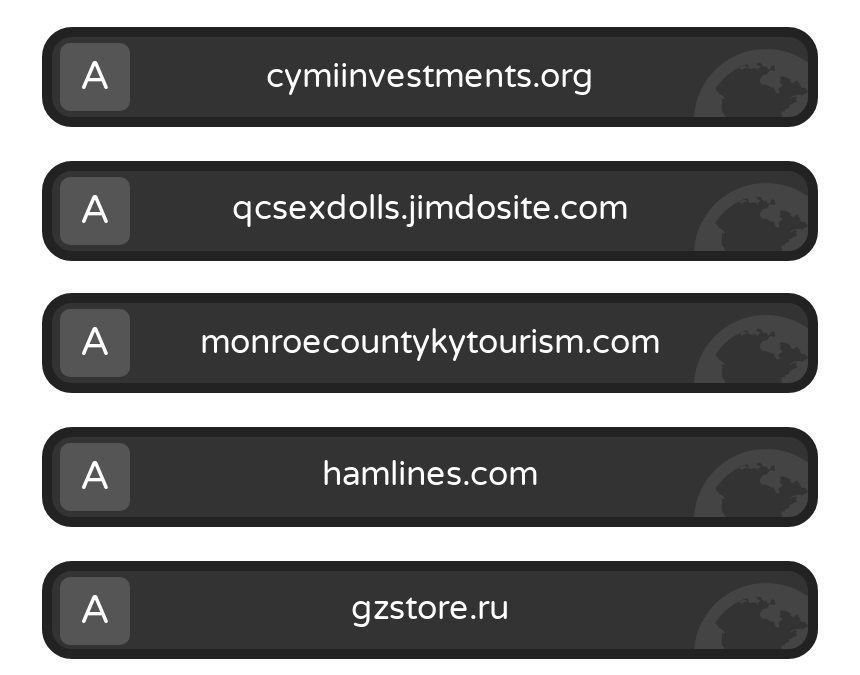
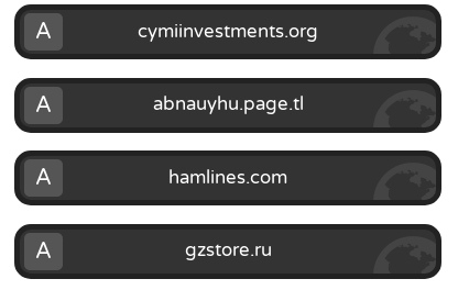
[80,189,660,368] qcsexdolls.jimdosite.com | A | monroecountykytourism.com -> [152,94,303,116] abnauyhu.page.tl

